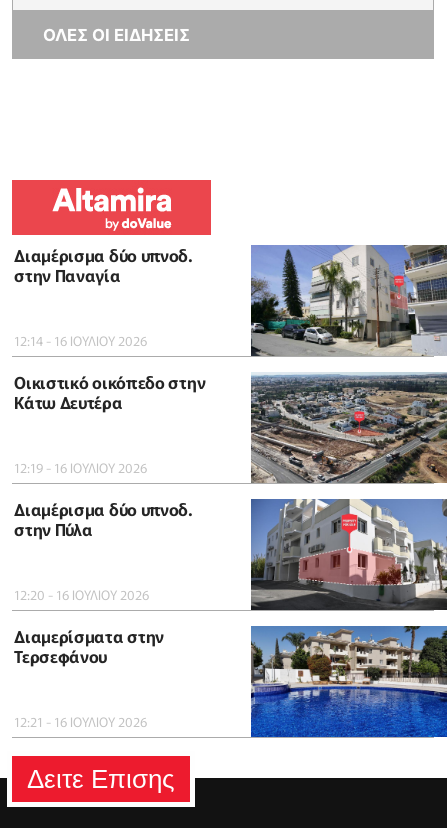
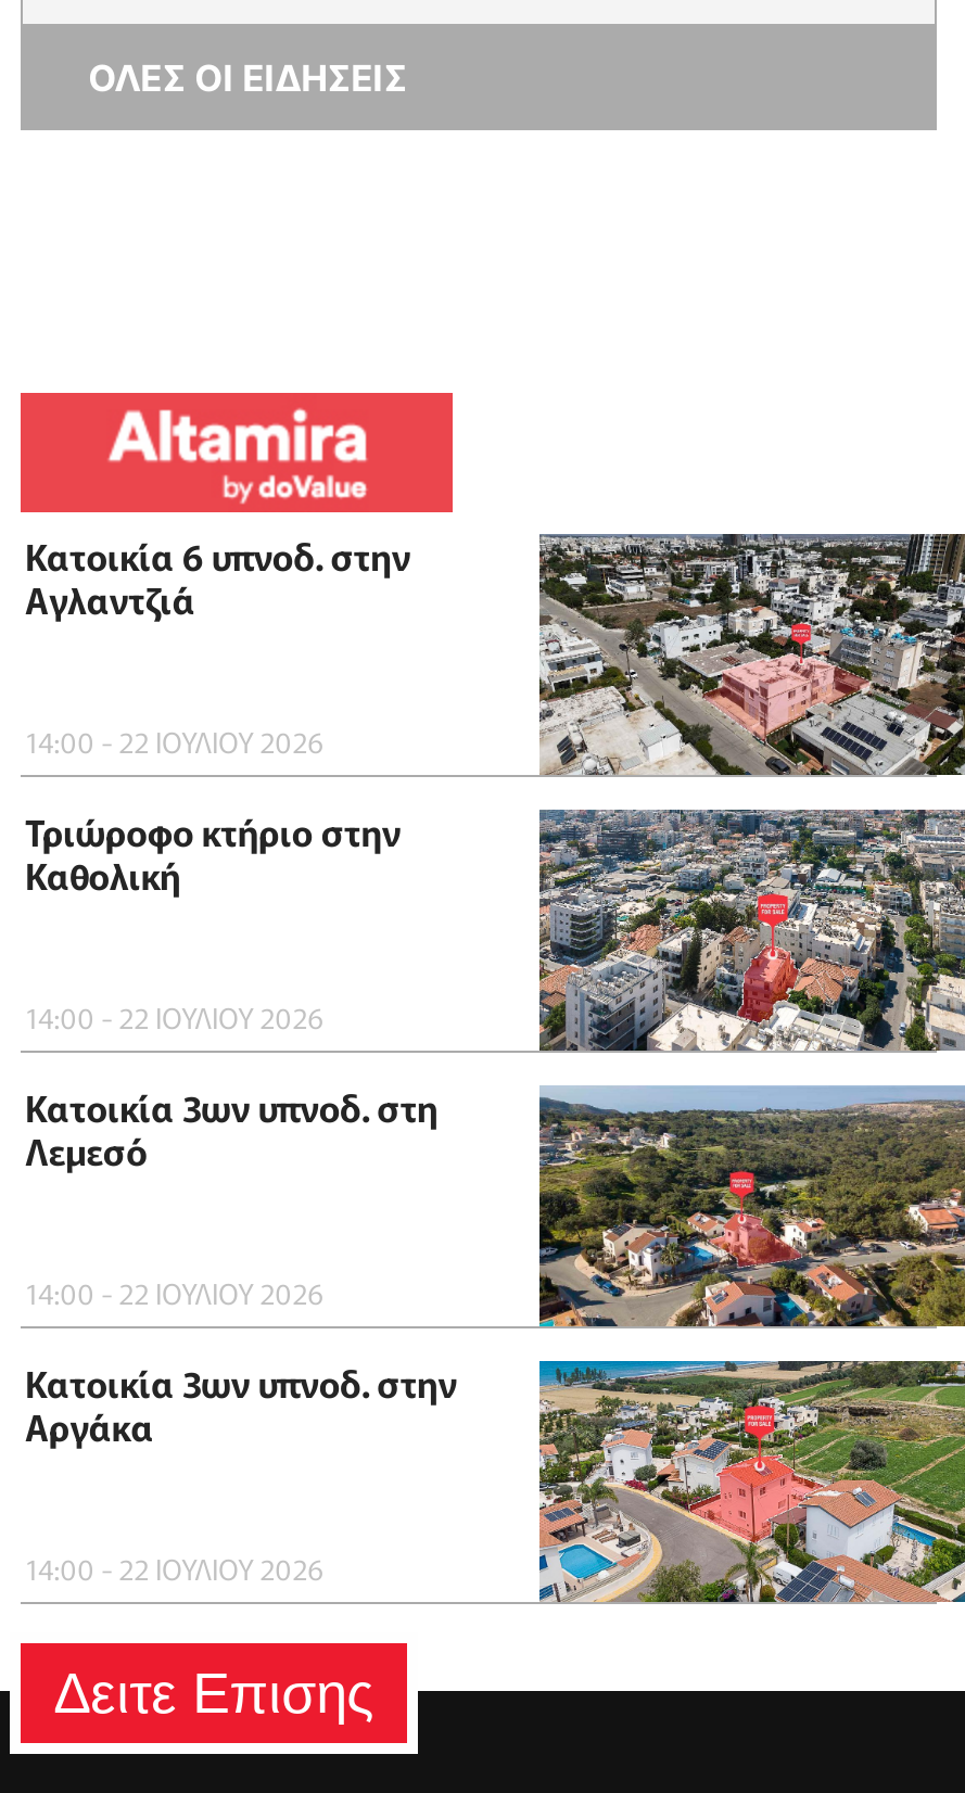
[14,243,192,287] Διαμέρισμα δύο υπνοδ. | στην Παναγία -> [25,531,410,626] Κατοικία 6 υπνοδ. στην | Αγλαντζιά
[250,244,444,357] [image] -> [537,532,958,777] [image]
[14,331,147,350] 12:14 - 16 ΙΟΥΛΙΟΥ 2026 -> [25,721,323,763] 14:00 - 22 ΙΟΥΛΙΟΥ 2026
[14,370,205,414] Οικιστικό οικόπεδο στην | Κάτω Δευτέρα -> [25,806,401,901] Τριώροφο κτήριο στην | Καθολική
[251,372,444,484] [image] -> [537,808,958,1053] [image]
[14,458,147,477] 12:19 - 16 ΙΟΥΛΙΟΥ 2026 -> [25,997,323,1038] 14:00 - 22 ΙΟΥΛΙΟΥ 2026
[14,497,192,541] Διαμέρισμα δύο υπνοδ. | στην Πύλα -> [25,1081,438,1177] Κατοικία 3ων υπνοδ. στη | Λεμεσό
[250,499,444,611] [image] -> [537,1085,958,1328] [image]
[14,585,149,604] 12:20 - 16 ΙΟΥΛΙΟΥ 2026 -> [25,1272,323,1314] 14:00 - 22 ΙΟΥΛΙΟΥ 2026
[14,624,164,668] Διαμερίσματα στην | Τερσεφάνου -> [25,1357,457,1453] Κατοικία 3ων υπνοδ. στην | Αργάκα
[250,625,444,738] [image] -> [537,1359,958,1604] [image]
[14,712,147,731] 12:21 - 16 ΙΟΥΛΙΟΥ 2026 -> [25,1548,323,1589] 14:00 - 22 ΙΟΥΛΙΟΥ 2026

